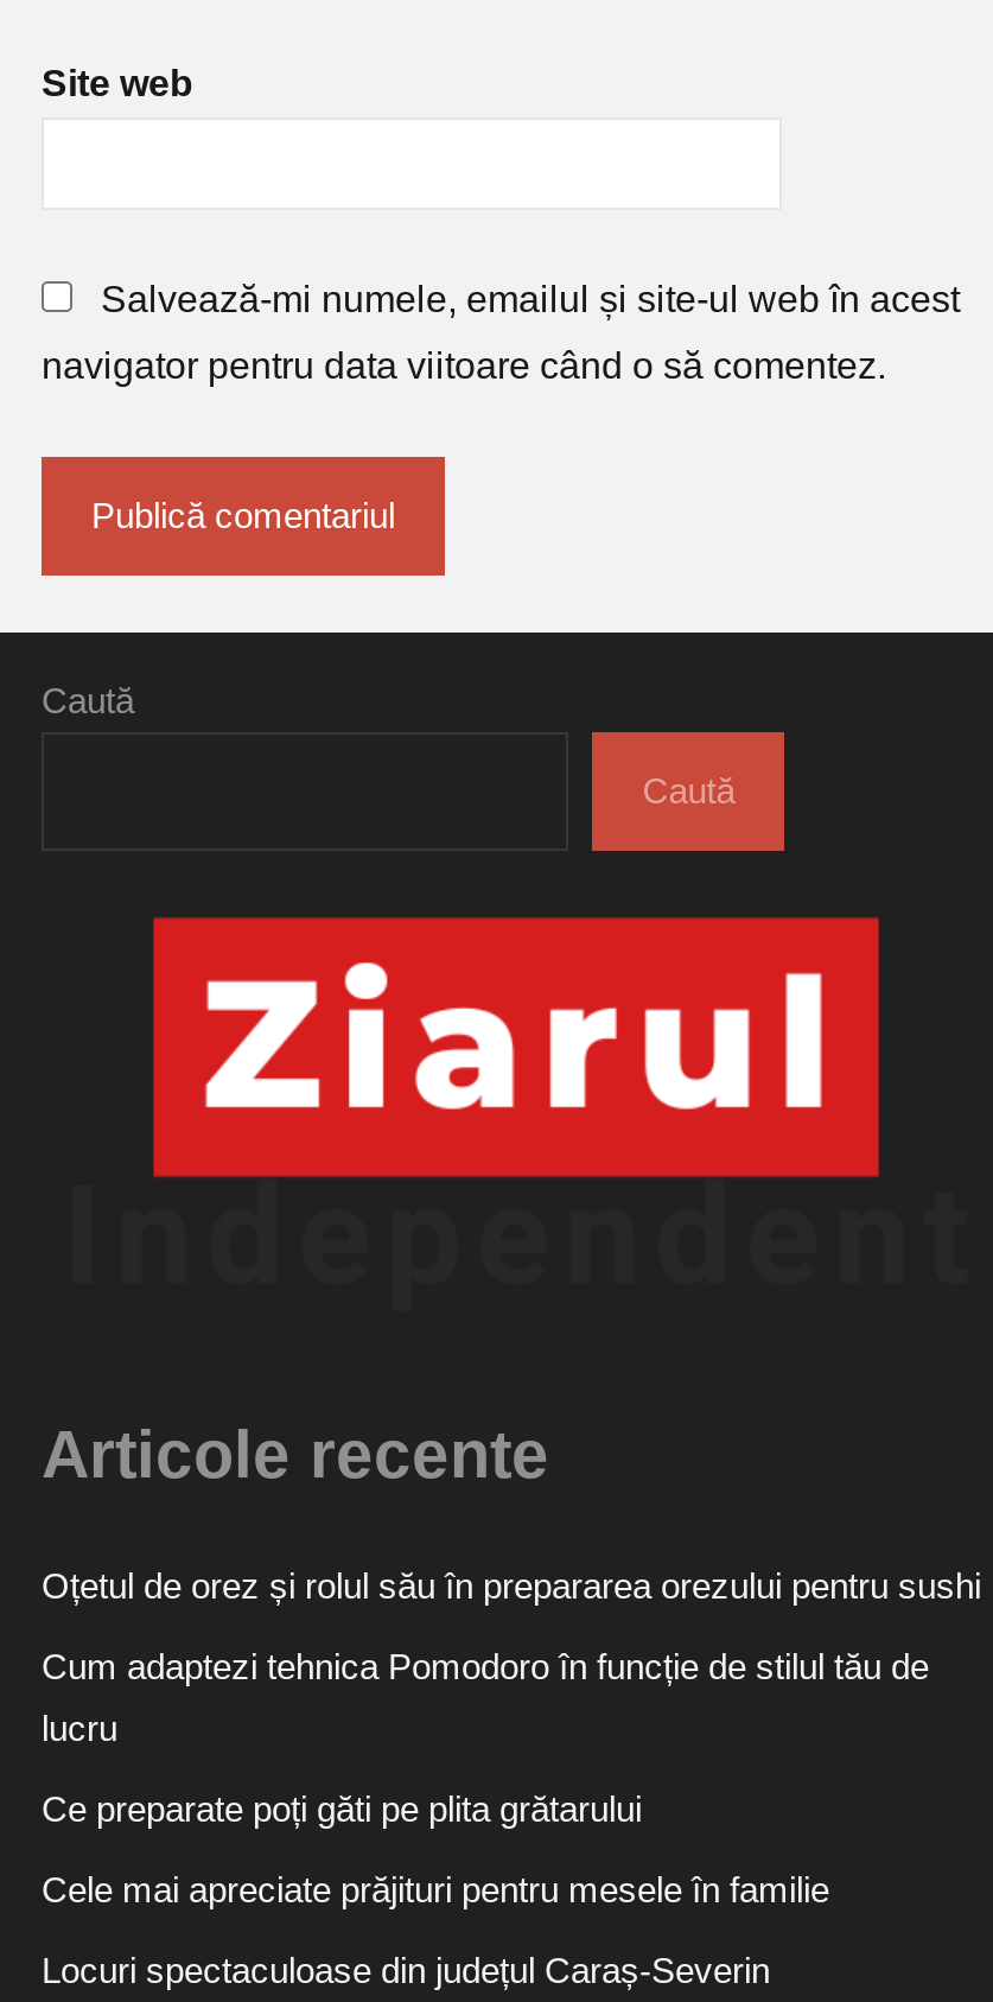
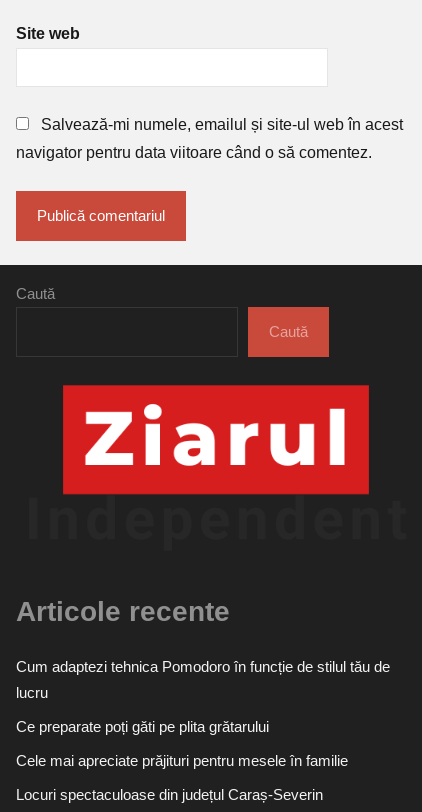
[42,1565,981,1605] Oțetul de orez și rolul său în prepararea orezului pentru sushi -> none

